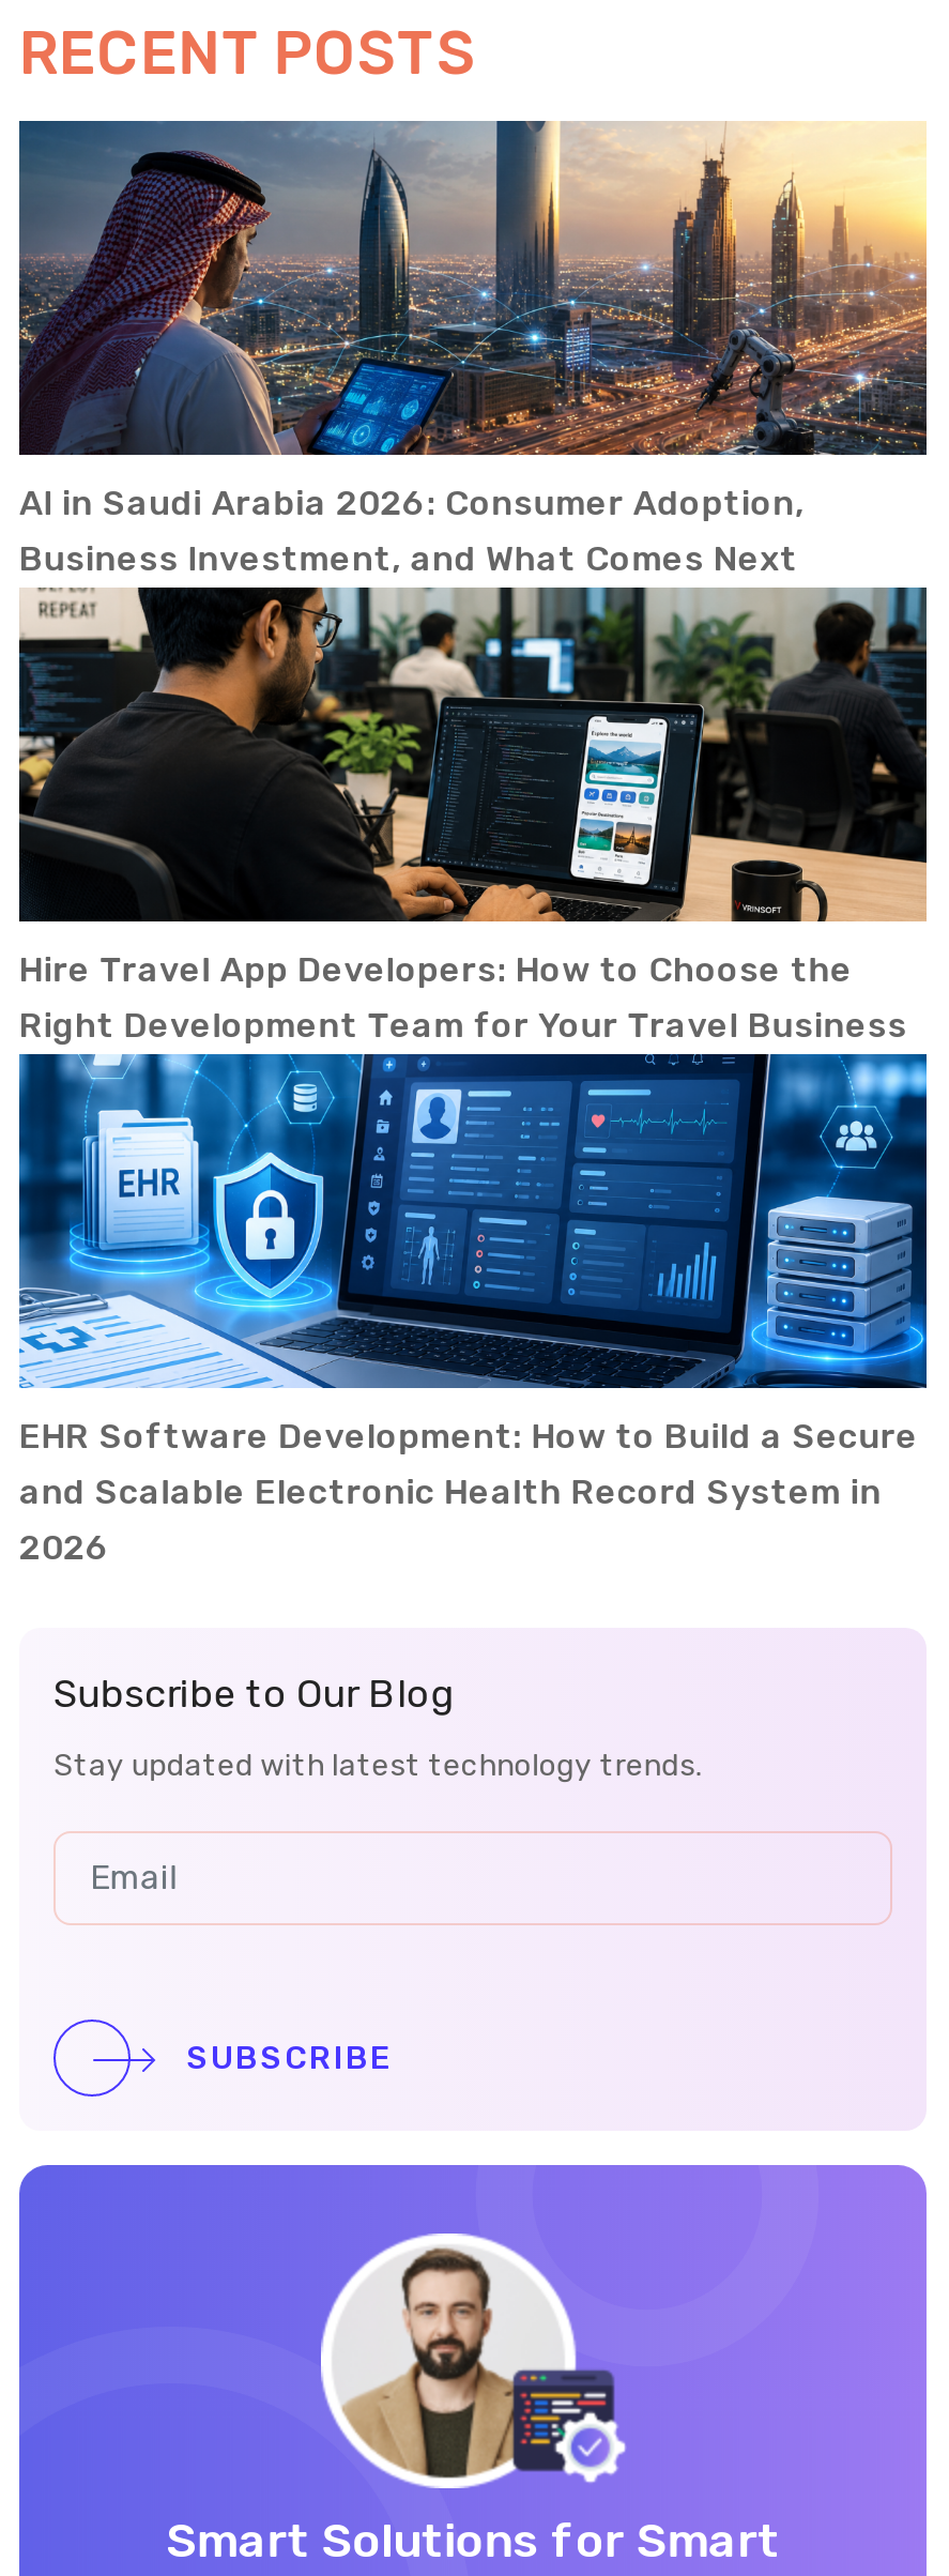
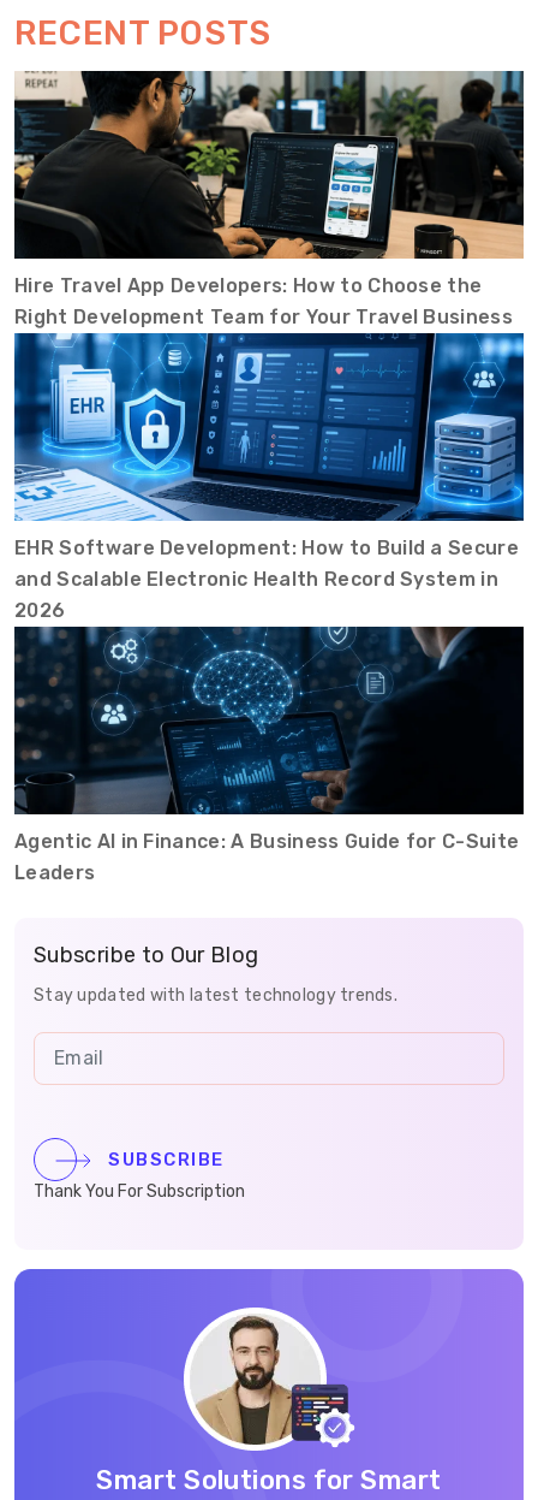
[17,119,929,579] [image] | AI in Saudi Arabia 2026: Consumer Adoption, | Business Investment, and What Comes Next -> none
moved [15,583,929,1568] -> [12,69,525,622]: [image] | Hire Travel App Developers: How to Choose the | Right Development Team for Your Travel Business | EHR Software Development: How to Build a Secure | and Scalable Electronic Health Record System in | 2026
none -> [13,626,525,884] [image] | Agentic AI in Finance: A Business Guide for C-Suite | Leaders
none -> [34,1181,245,1202] Thank You For Subscription

